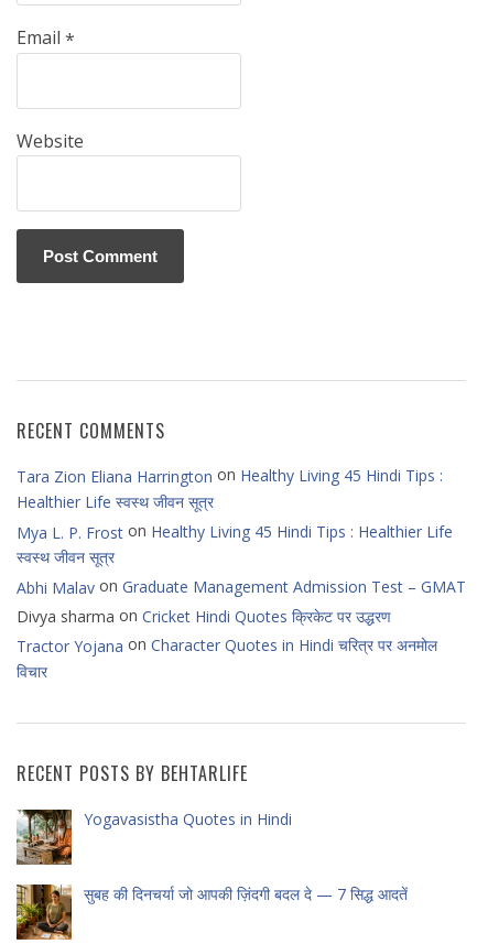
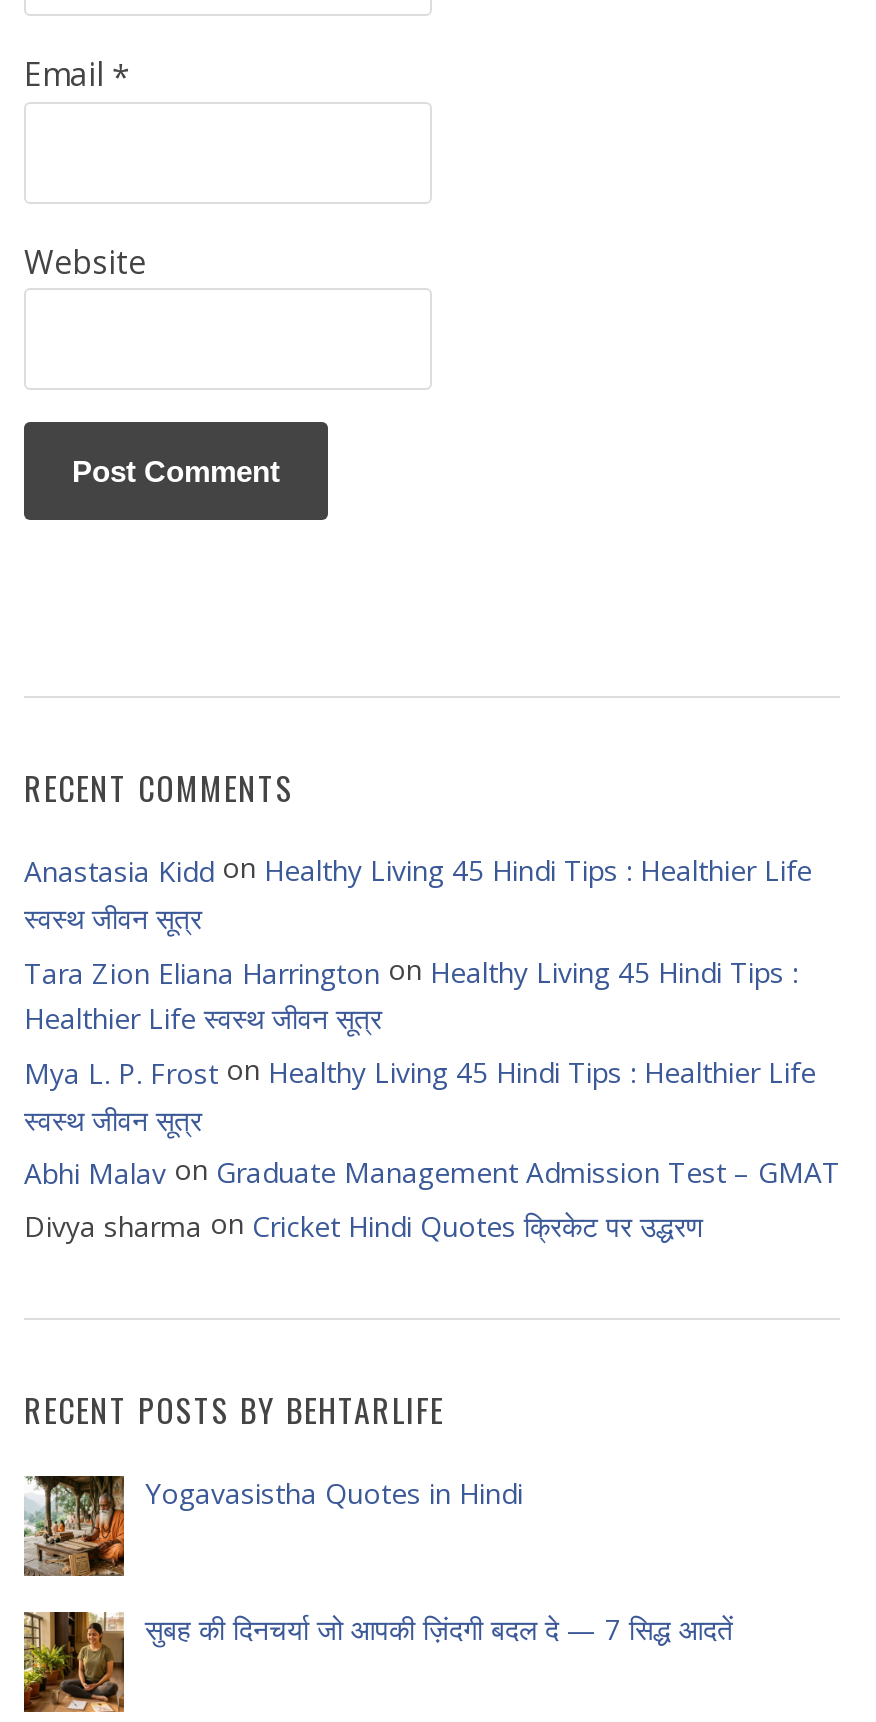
none -> [24,849,812,937] Anastasia Kidd on Healthy Living 45 Hindi Tips : Healthier Life | स्वस्थ जीवन सूत्र
moved [17,464,466,627] -> [24,949,840,1244]: Tara Zion Eliana Harrington on Healthy Living 45 Hindi Tips : | Healthier Life स्वस्थ जीवन सूत्र | Mya L. P. Frost on Healthy Living 45 Hindi Tips : Healthier Life | स्वस्थ जीवन सूत्र | Abhi Malav on Graduate Management Admission Test – GMAT | Divya sharma on Cricket Hindi Quotes क्रिकेट पर उद्धरण
[17,633,437,682] Tractor Yojana on Character Quotes in Hindi चरित्र पर अनमोल | विचार -> none

